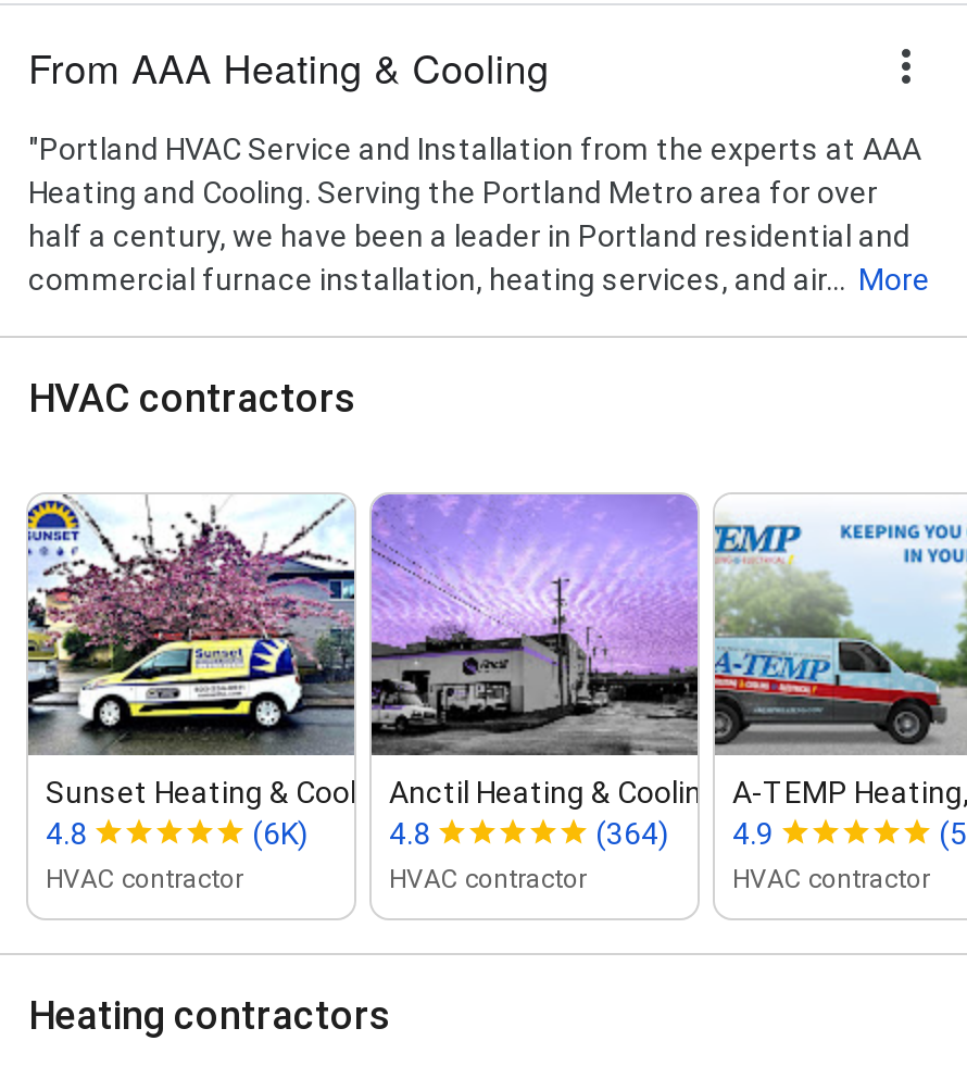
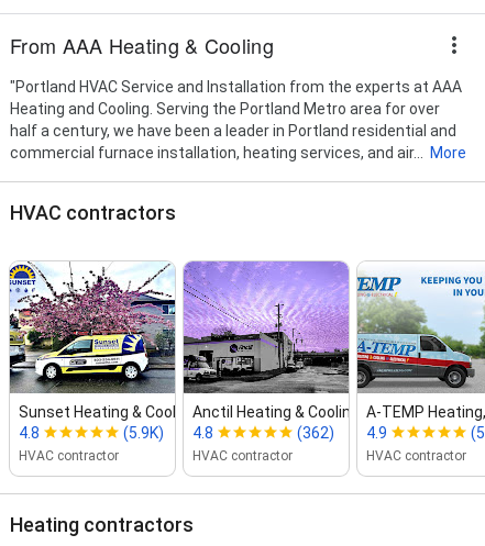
[252,815,309,850] (6K) -> [123,424,164,441] (5.9K)
[595,815,774,850] (364) 4.9 -> [297,424,387,441] (362) 4.9

